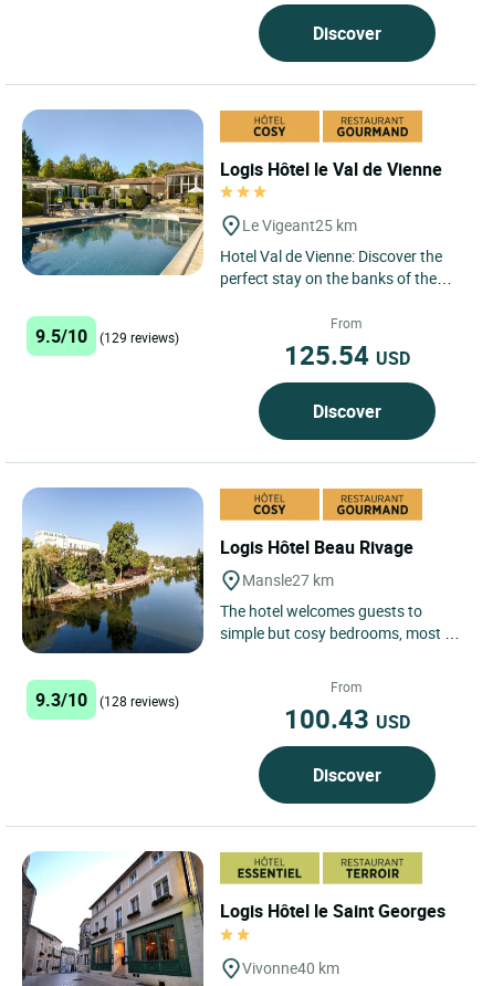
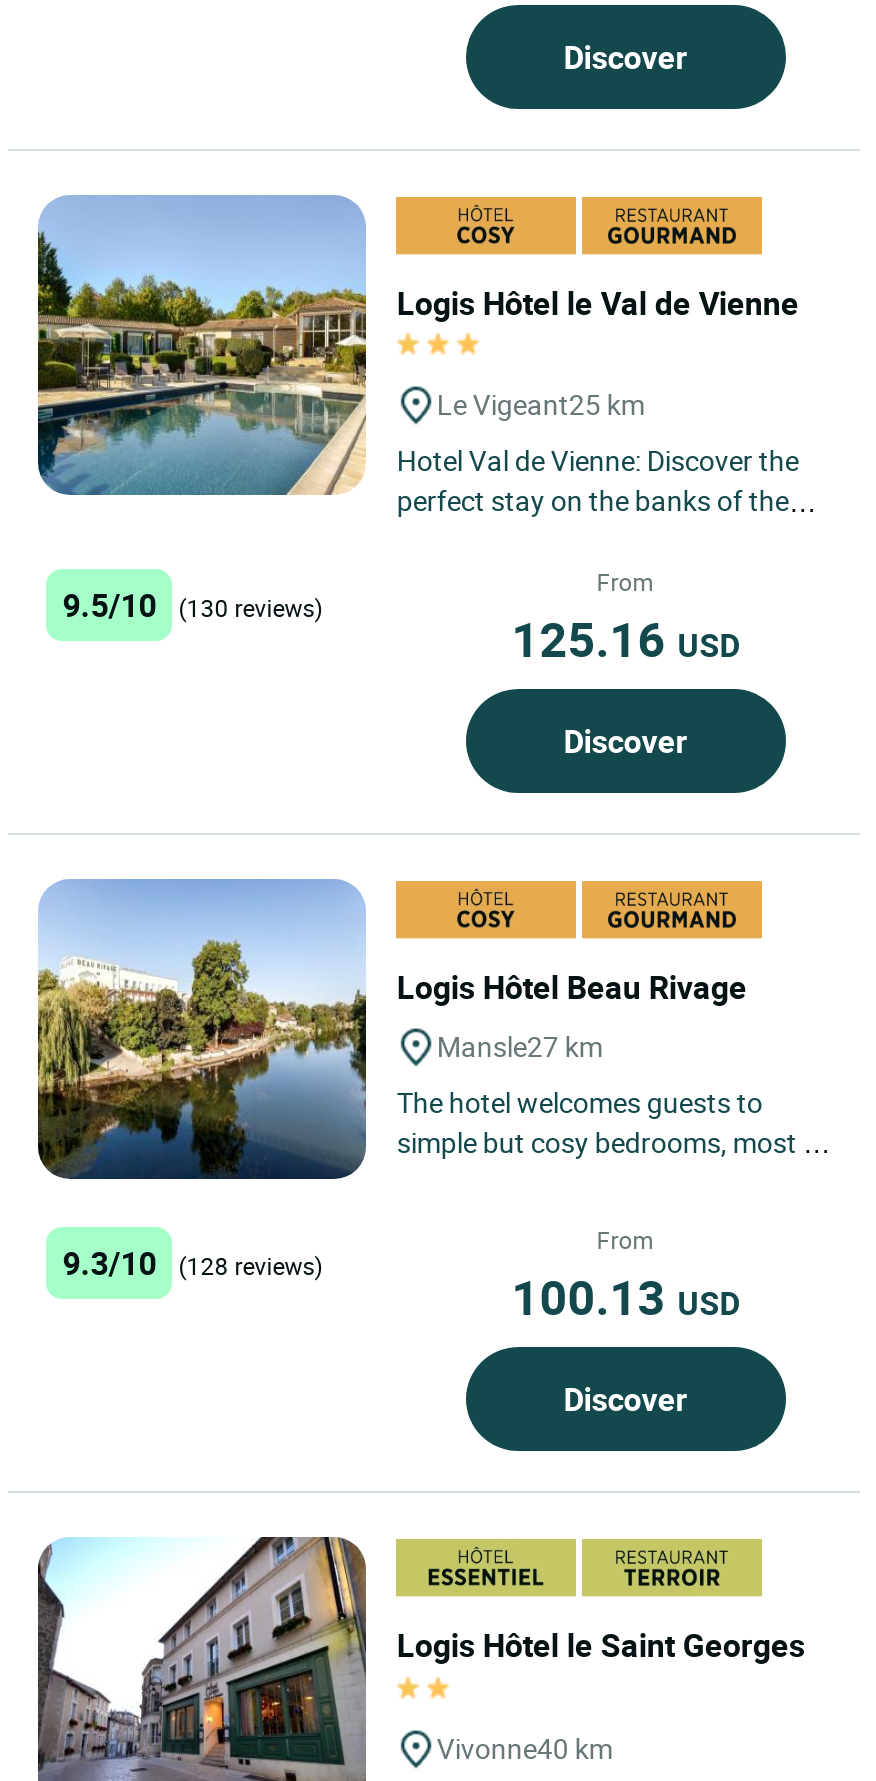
[36,324,179,349] 9.5/10 (129 reviews) -> [62,584,322,628] 9.5/10 (130 reviews)
[284,338,410,373] 125.54 USD -> [511,608,739,672] 125.16 USD
[284,701,410,737] 100.43 USD -> [511,1266,739,1330] 100.13 USD

